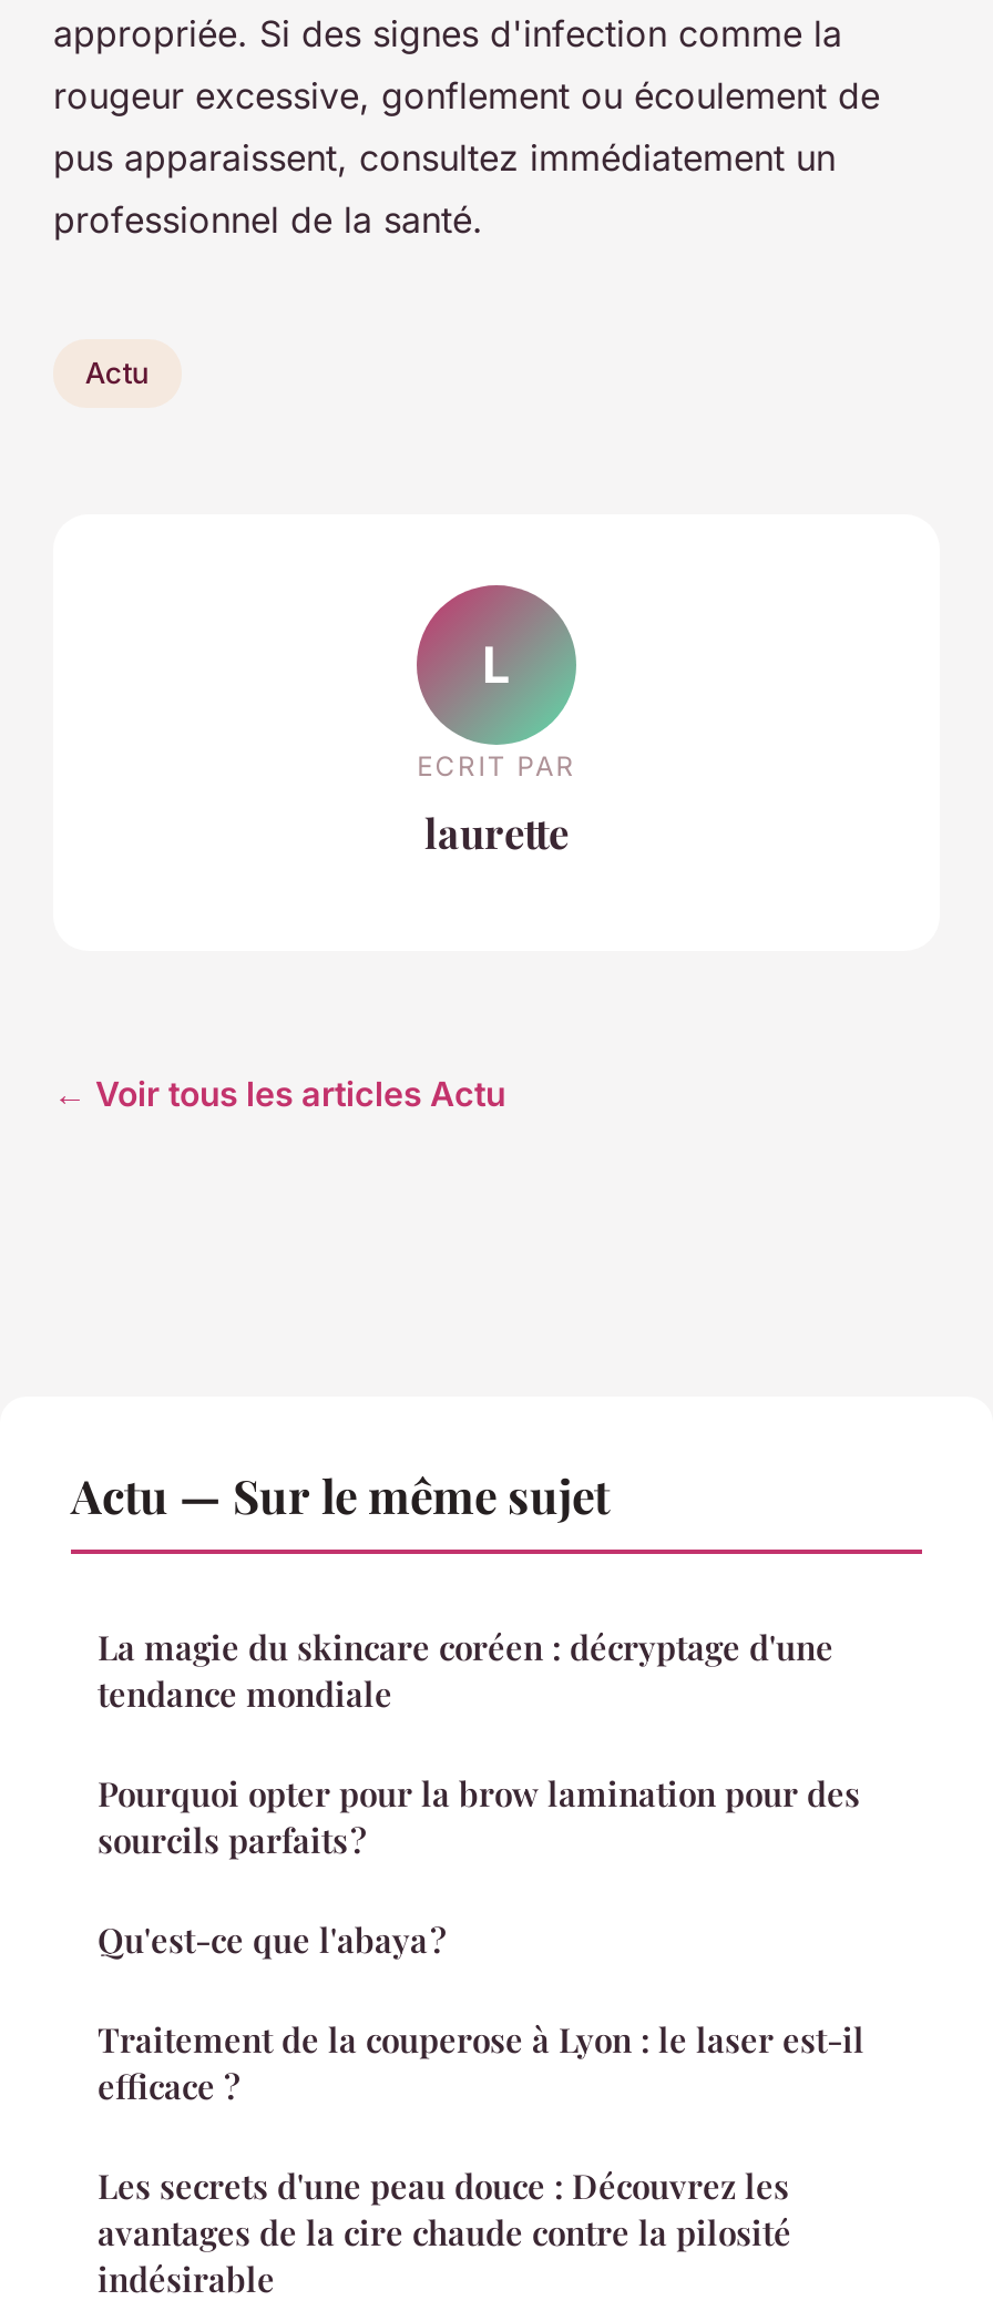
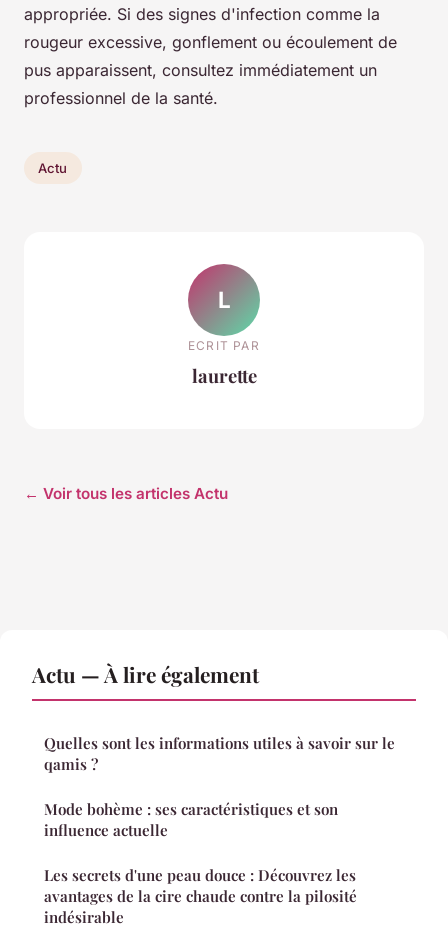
[71,1464,864,2109] Actu — Sur le même sujet | La magie du skincare coréen : décryptage d'une | tendance mondiale | Pourquoi opter pour la brow lamination pour des | sourcils parfaits ? | Qu'est-ce que l'abaya ? | Traitement de la couperose à Lyon : le laser est-il | efficace ? -> [32,660,395,840] Actu — À lire également | Quelles sont les informations utiles à savoir sur le | qamis ? | Mode bohème : ses caractéristiques et son | influence actuelle

